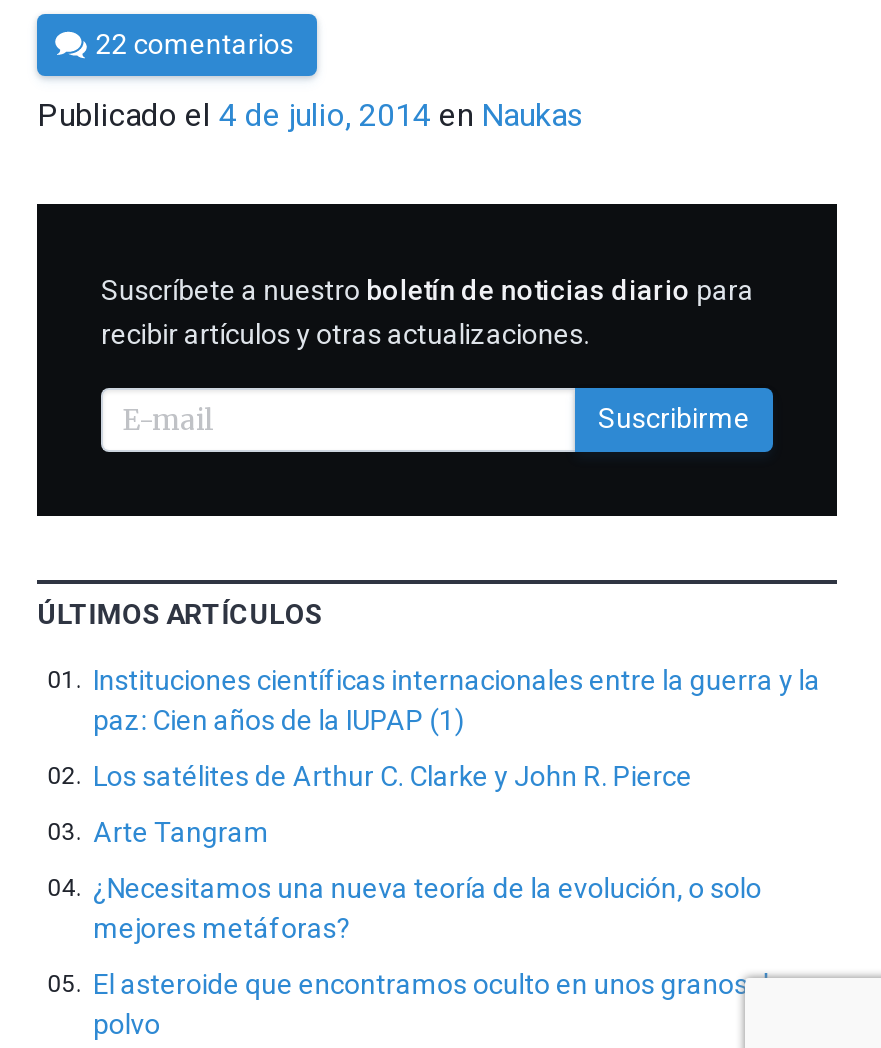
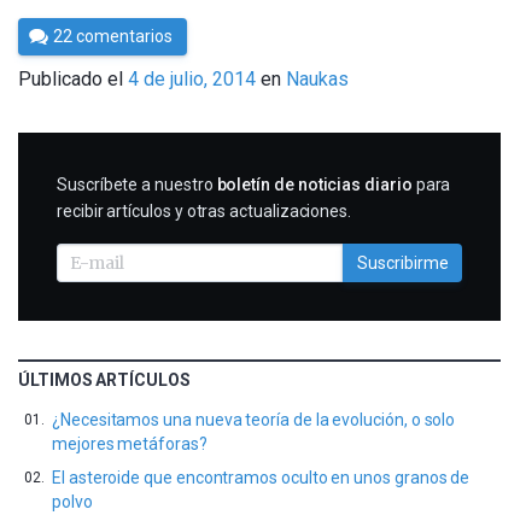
[93,663,820,847] Instituciones científicas internacionales entre la guerra y la | paz: Cien años de la IUPAP (1) | Los satélites de Arthur C. Clarke y John R. Pierce | Arte Tangram -> none

